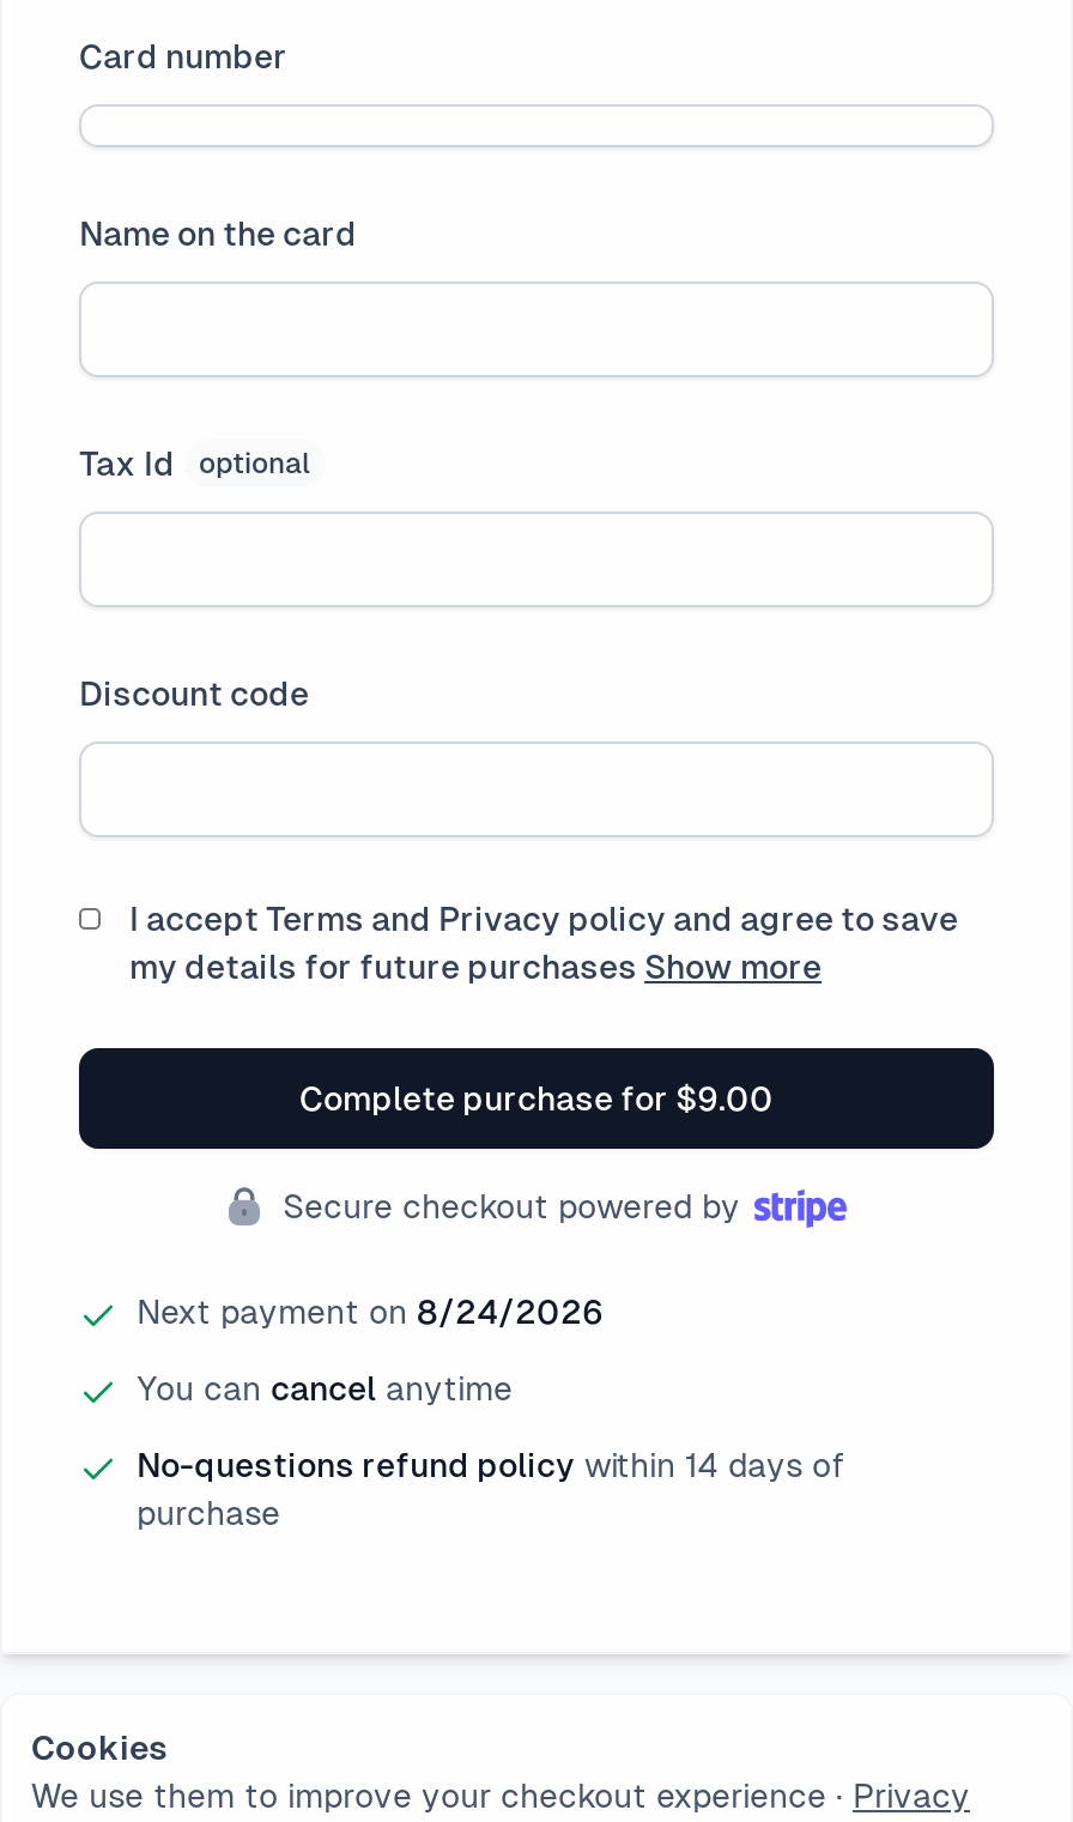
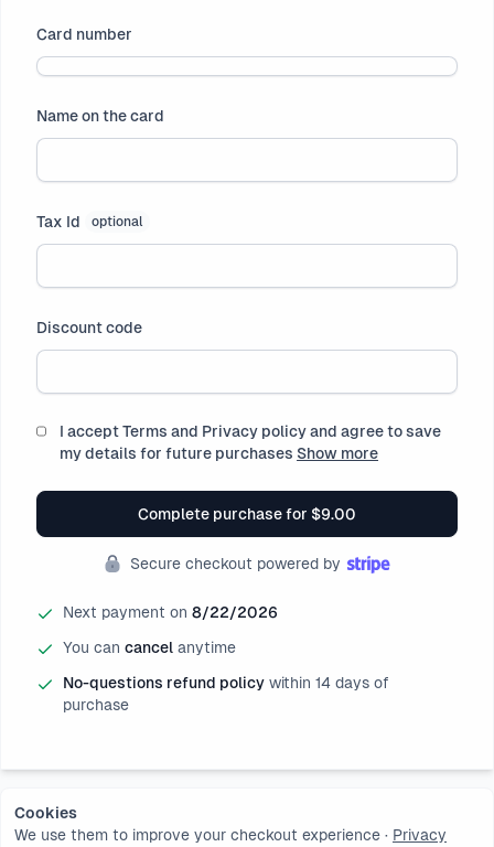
[137,1292,604,1331] Next payment on 8/24/2026 -> [63,603,278,621] Next payment on 8/22/2026

